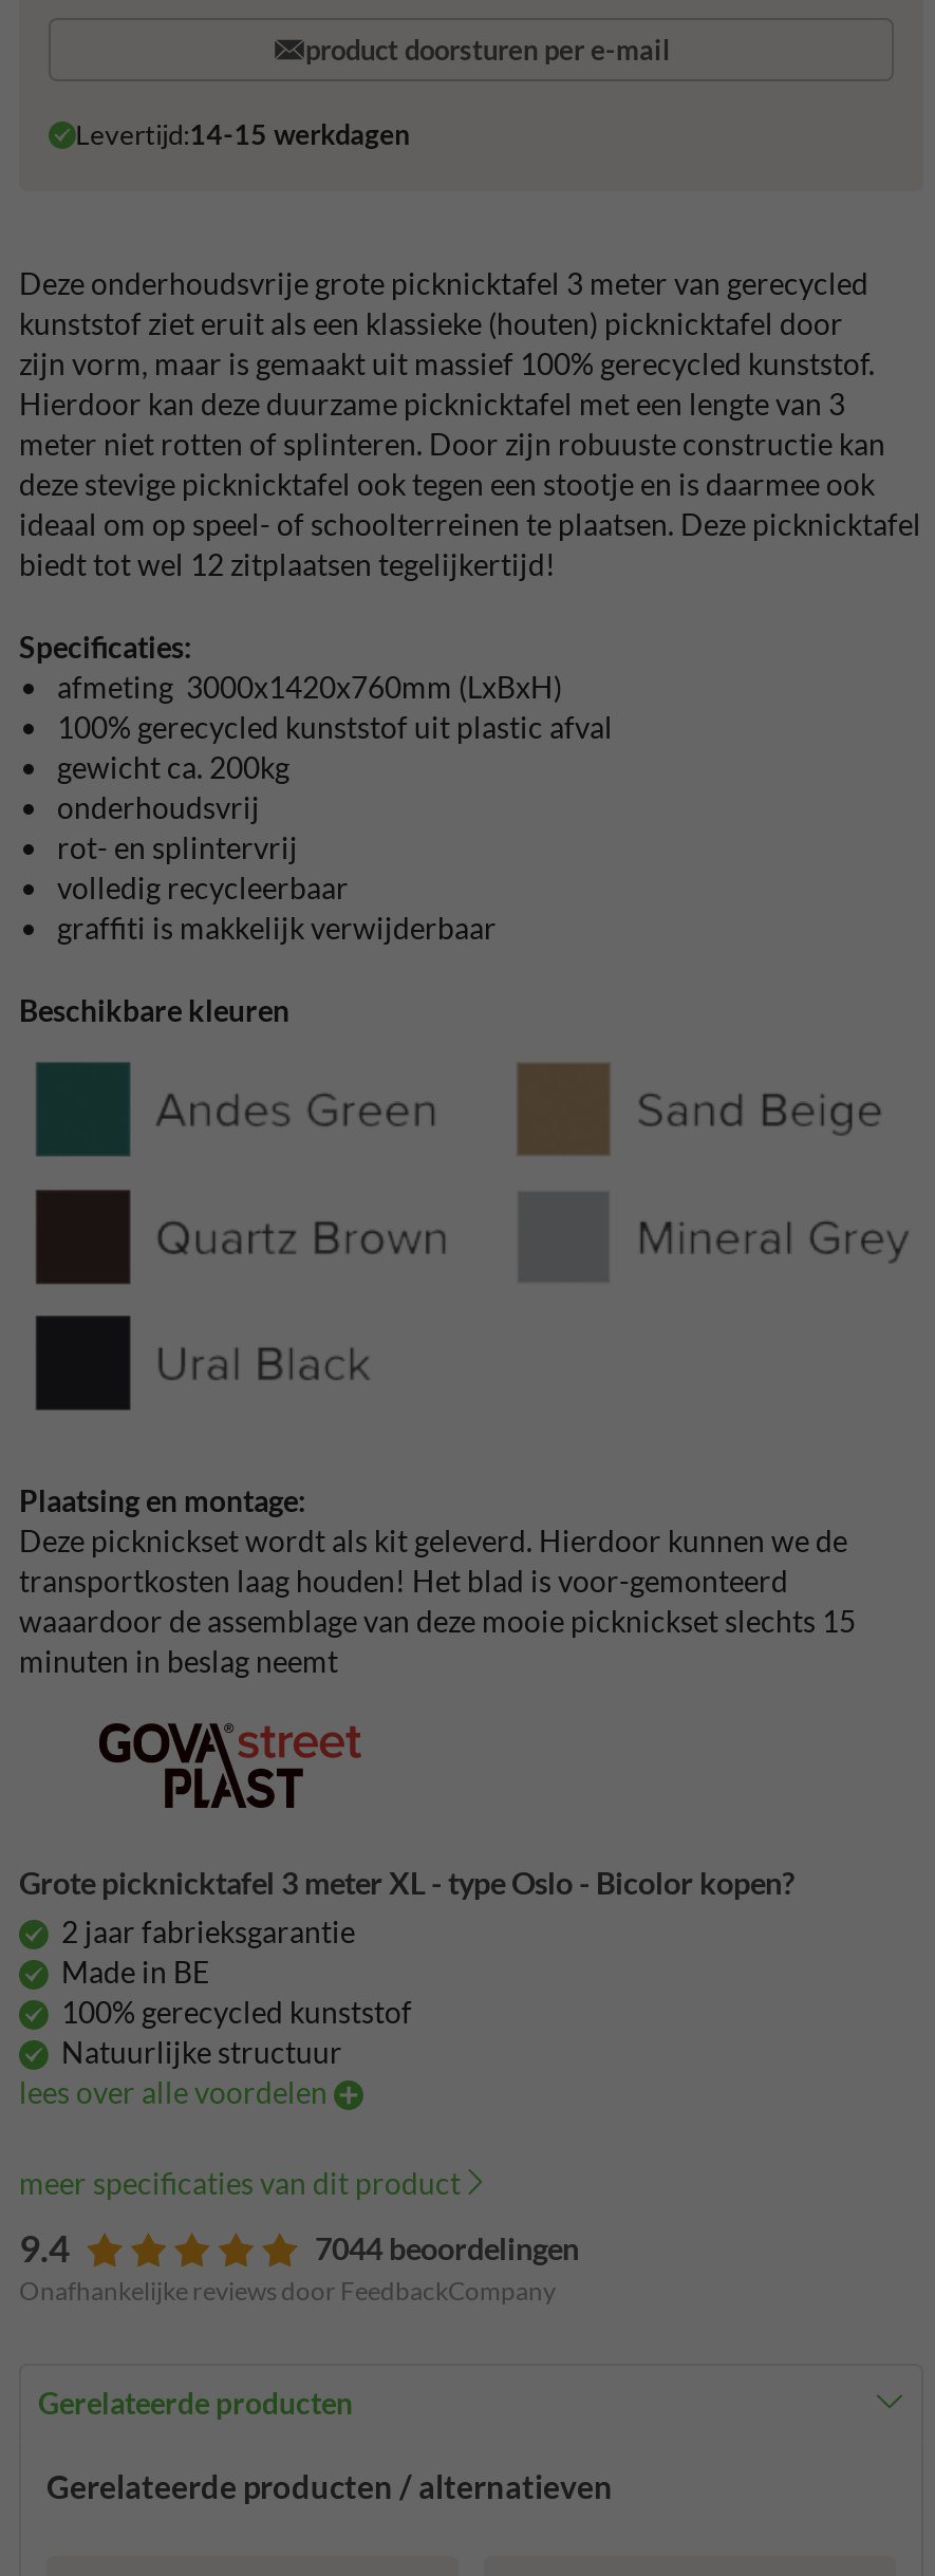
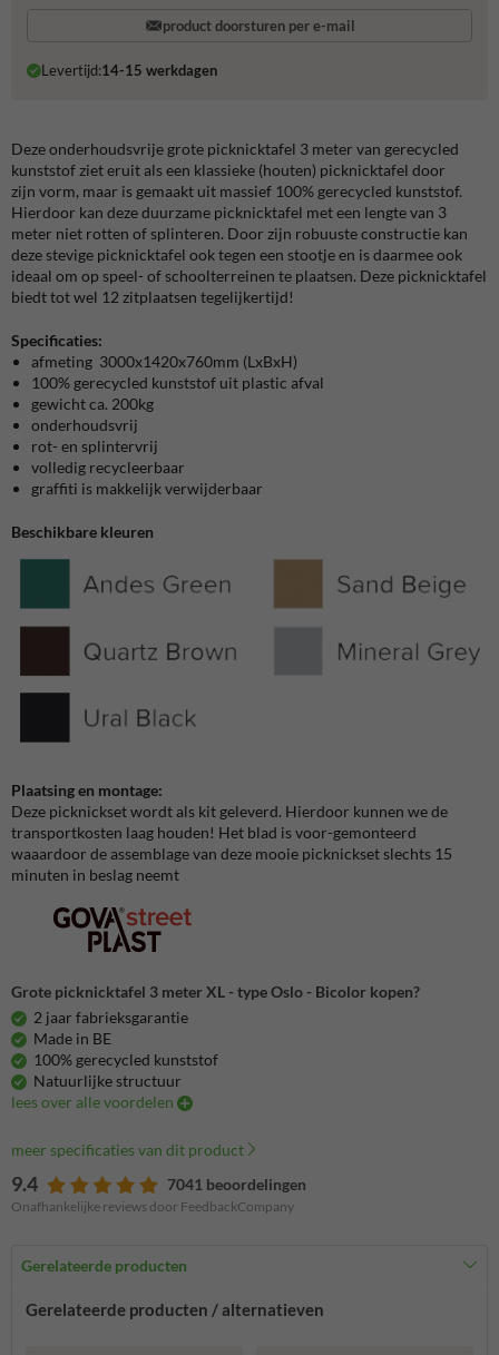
[315,2230,579,2266] 7044 beoordelingen -> [167,1175,306,1193] 7041 beoordelingen

